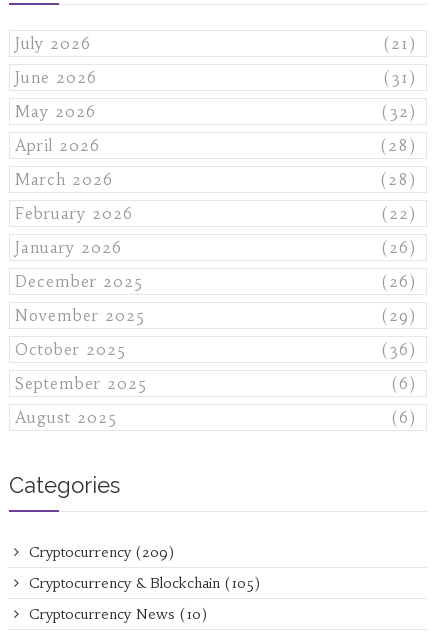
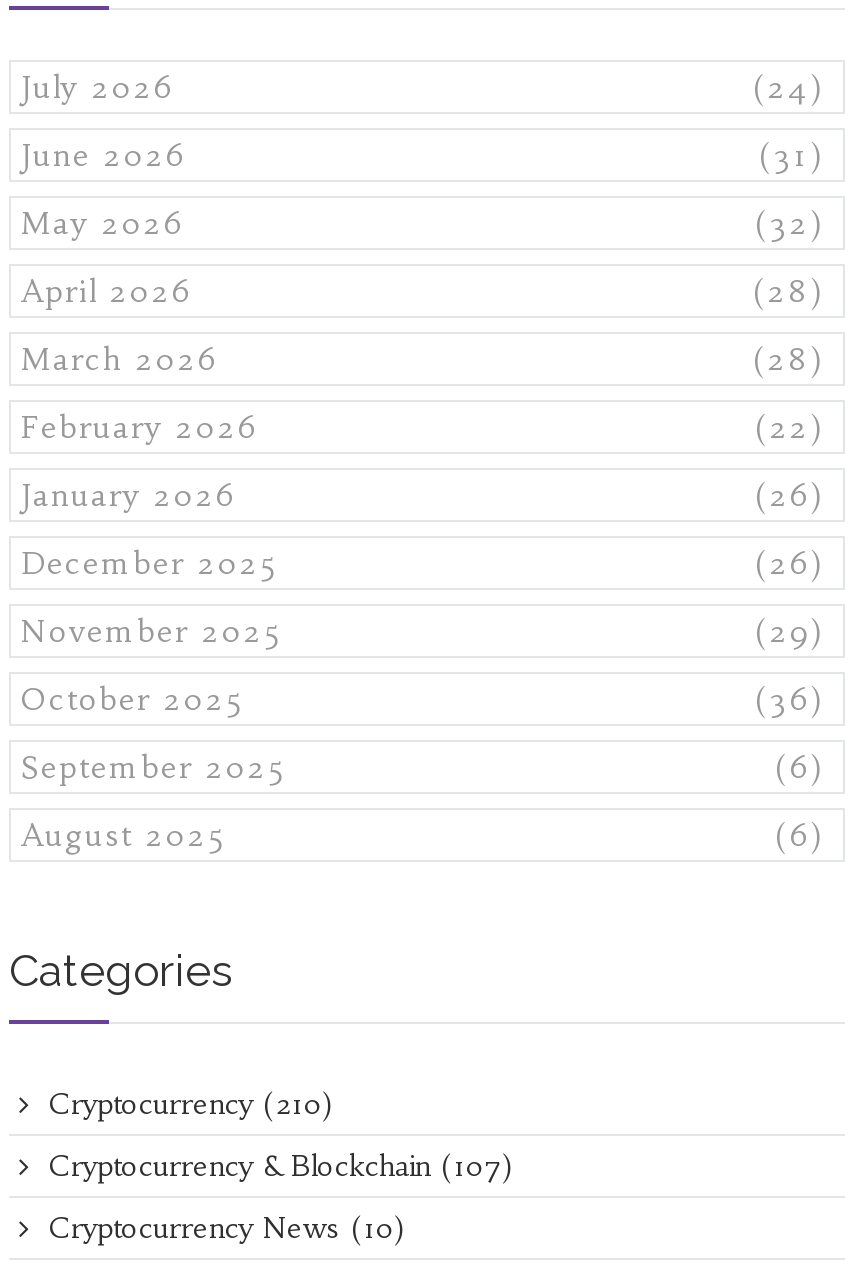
[384,34,416,53] (21) -> [753,67,823,105] (24)
[24,543,174,561] Cryptocurrency (209) -> [39,1085,333,1121] Cryptocurrency (210)
[24,574,260,592] Cryptocurrency & Blockchain (105) -> [39,1147,513,1183] Cryptocurrency & Blockchain (107)

